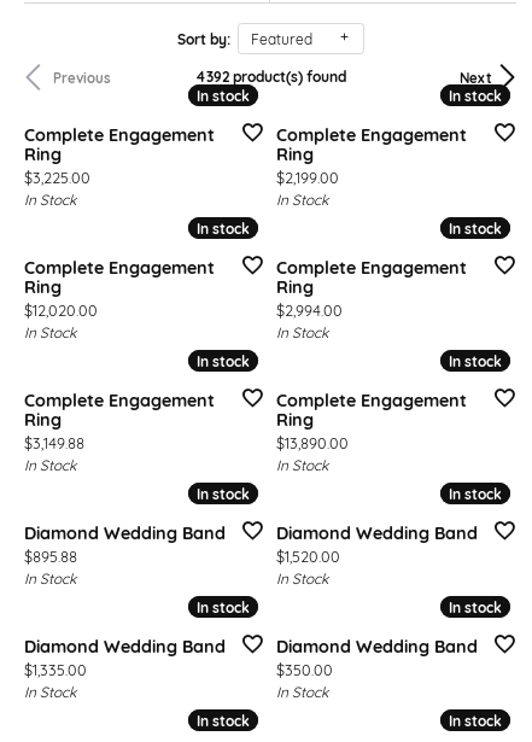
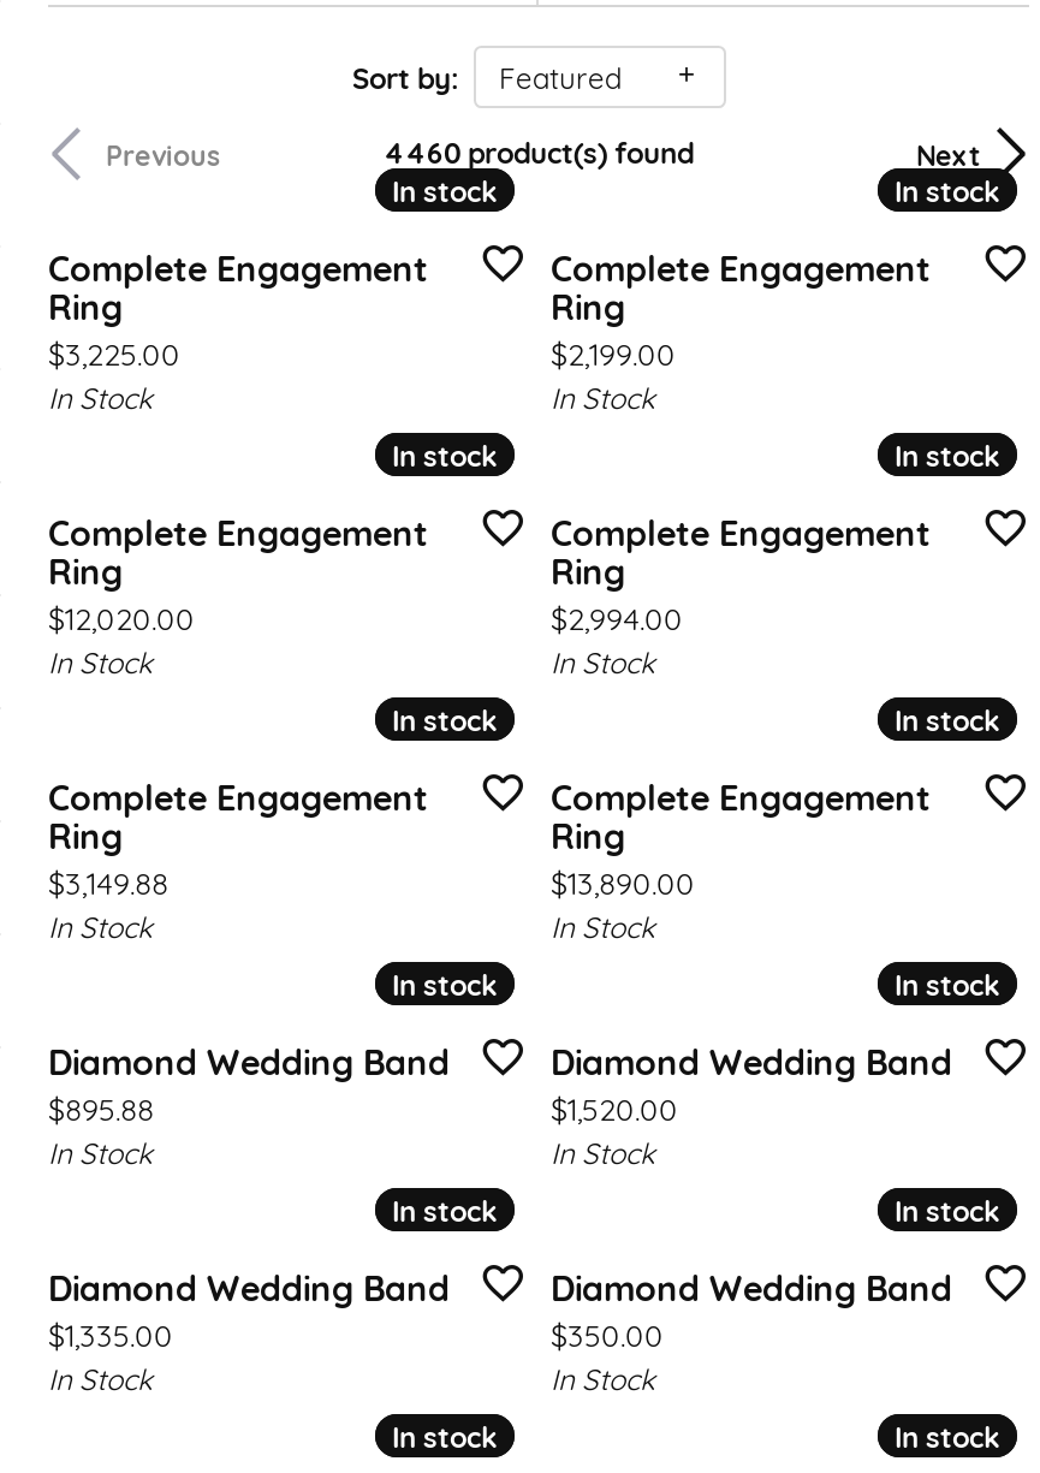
[195,66,346,87] 4392 product(s) found -> [384,131,694,174] 4460 product(s) found

